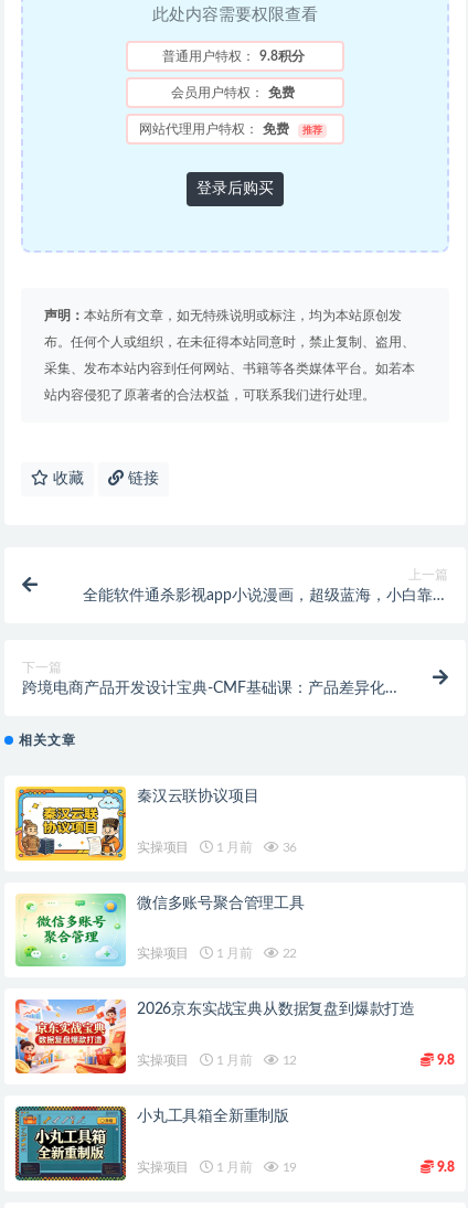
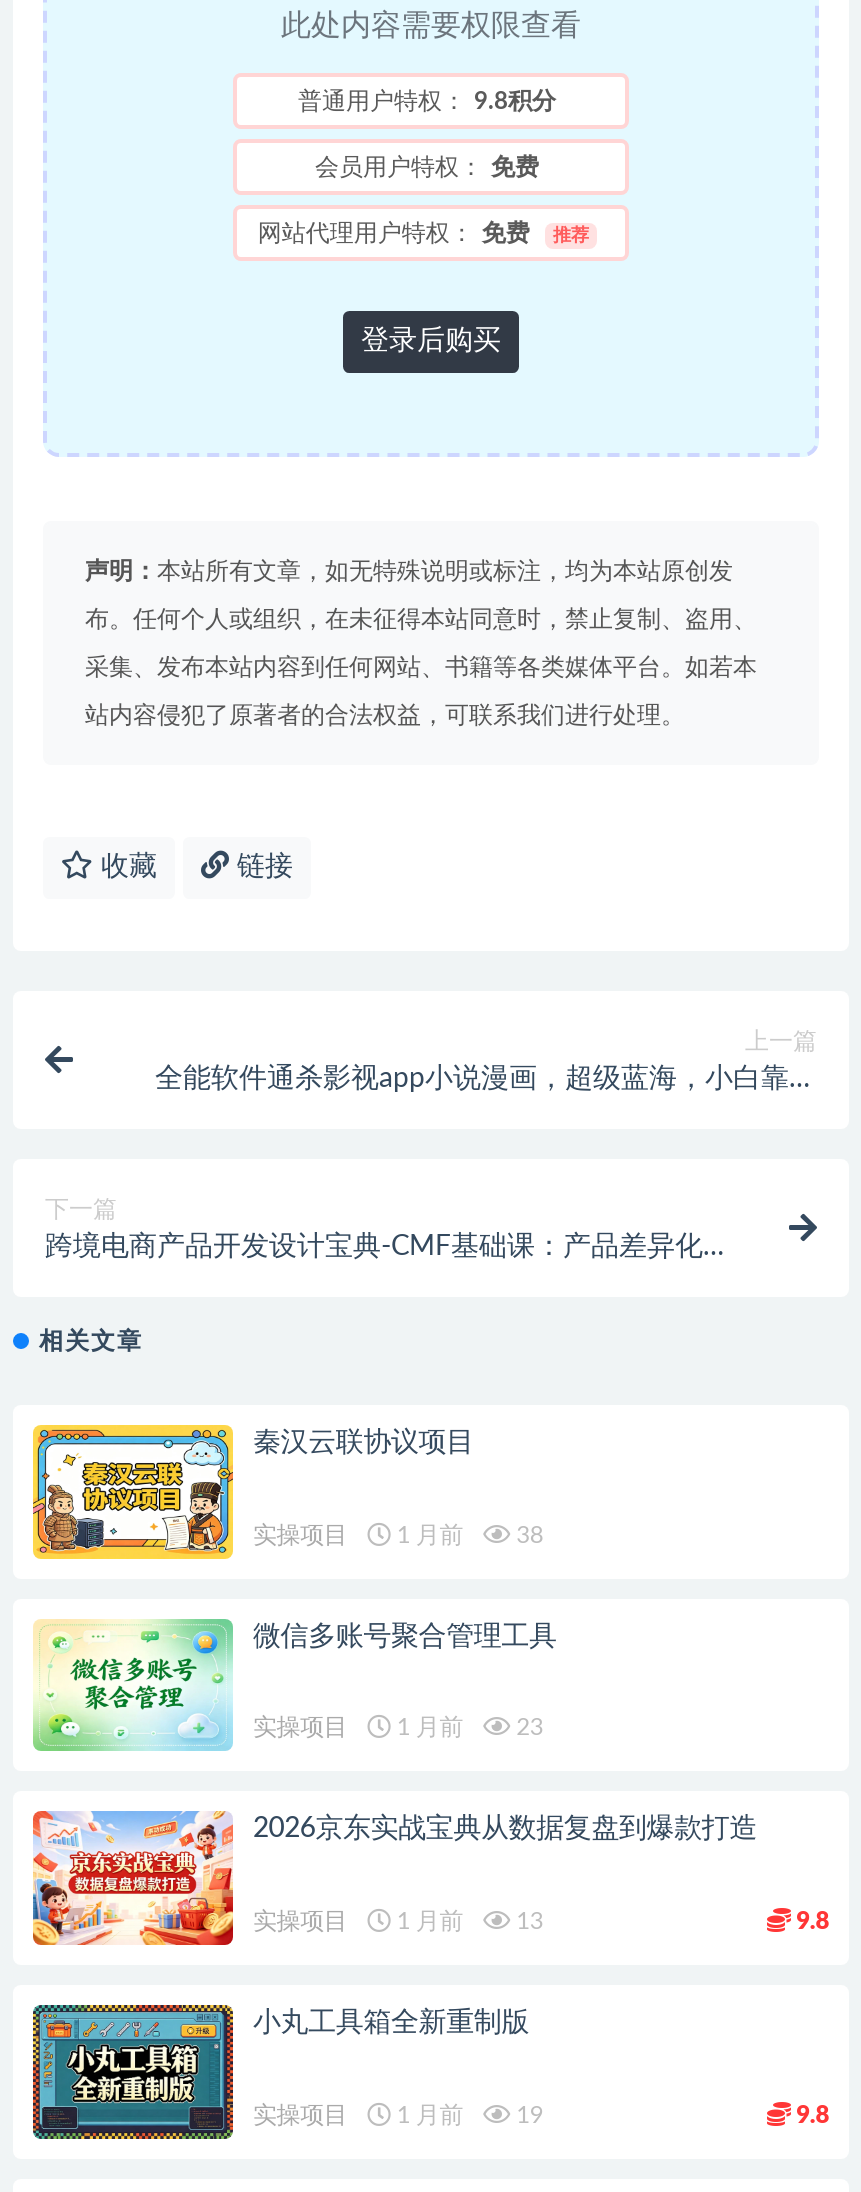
[137,840,297,854] 实操项目 1 月前 36 -> [253,1522,543,1546] 实操项目 1 月前 38
[137,947,297,960] 实操项目 1 月前 22 -> [253,1716,543,1740] 实操项目 1 月前 23
[137,1054,297,1067] 实操项目 1 月前 12 -> [253,1909,543,1933] 实操项目 1 月前 13

